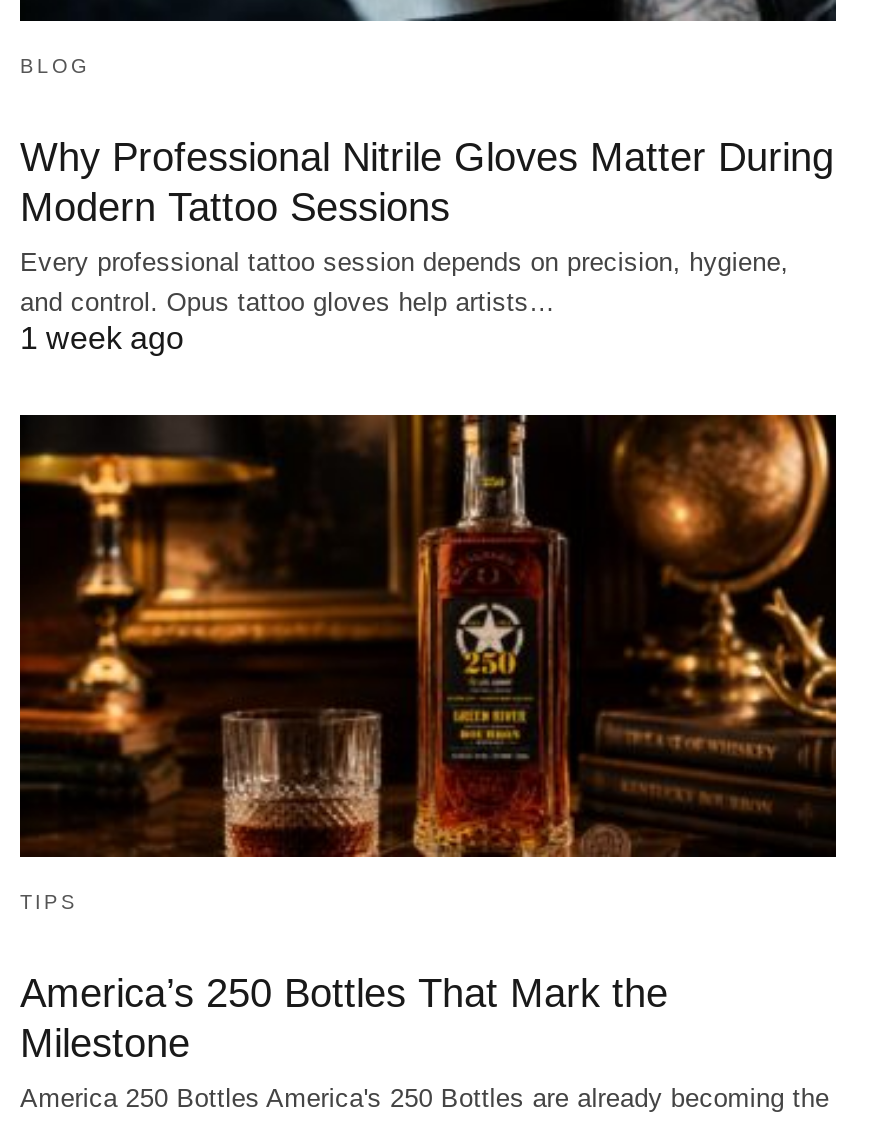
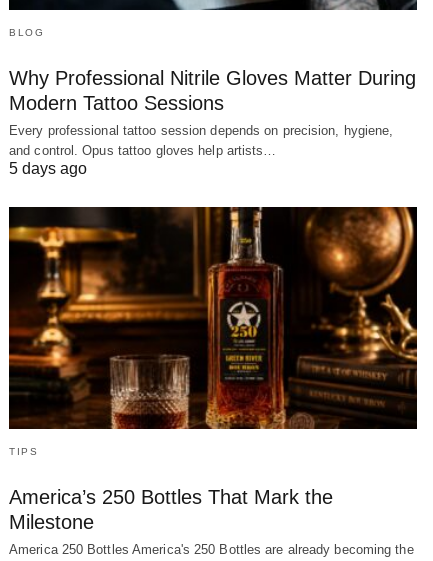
[20,320,184,354] 1 week ago -> [9,160,87,177] 5 days ago

